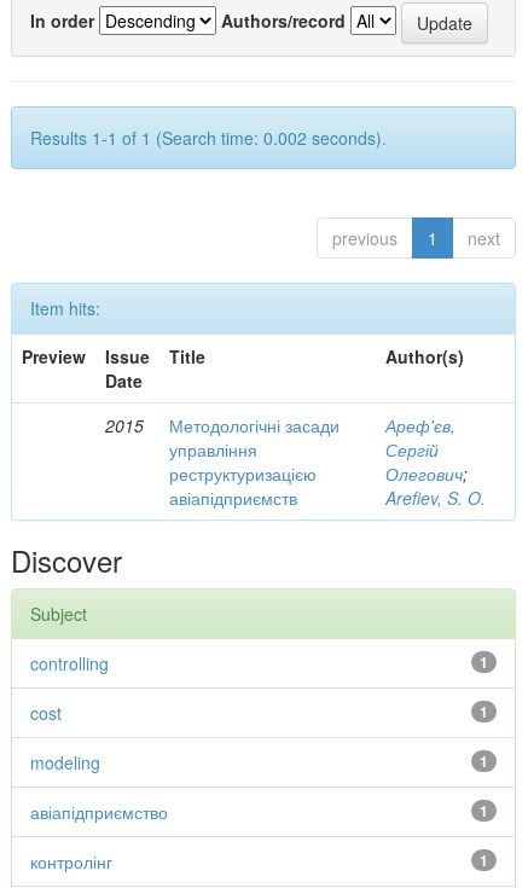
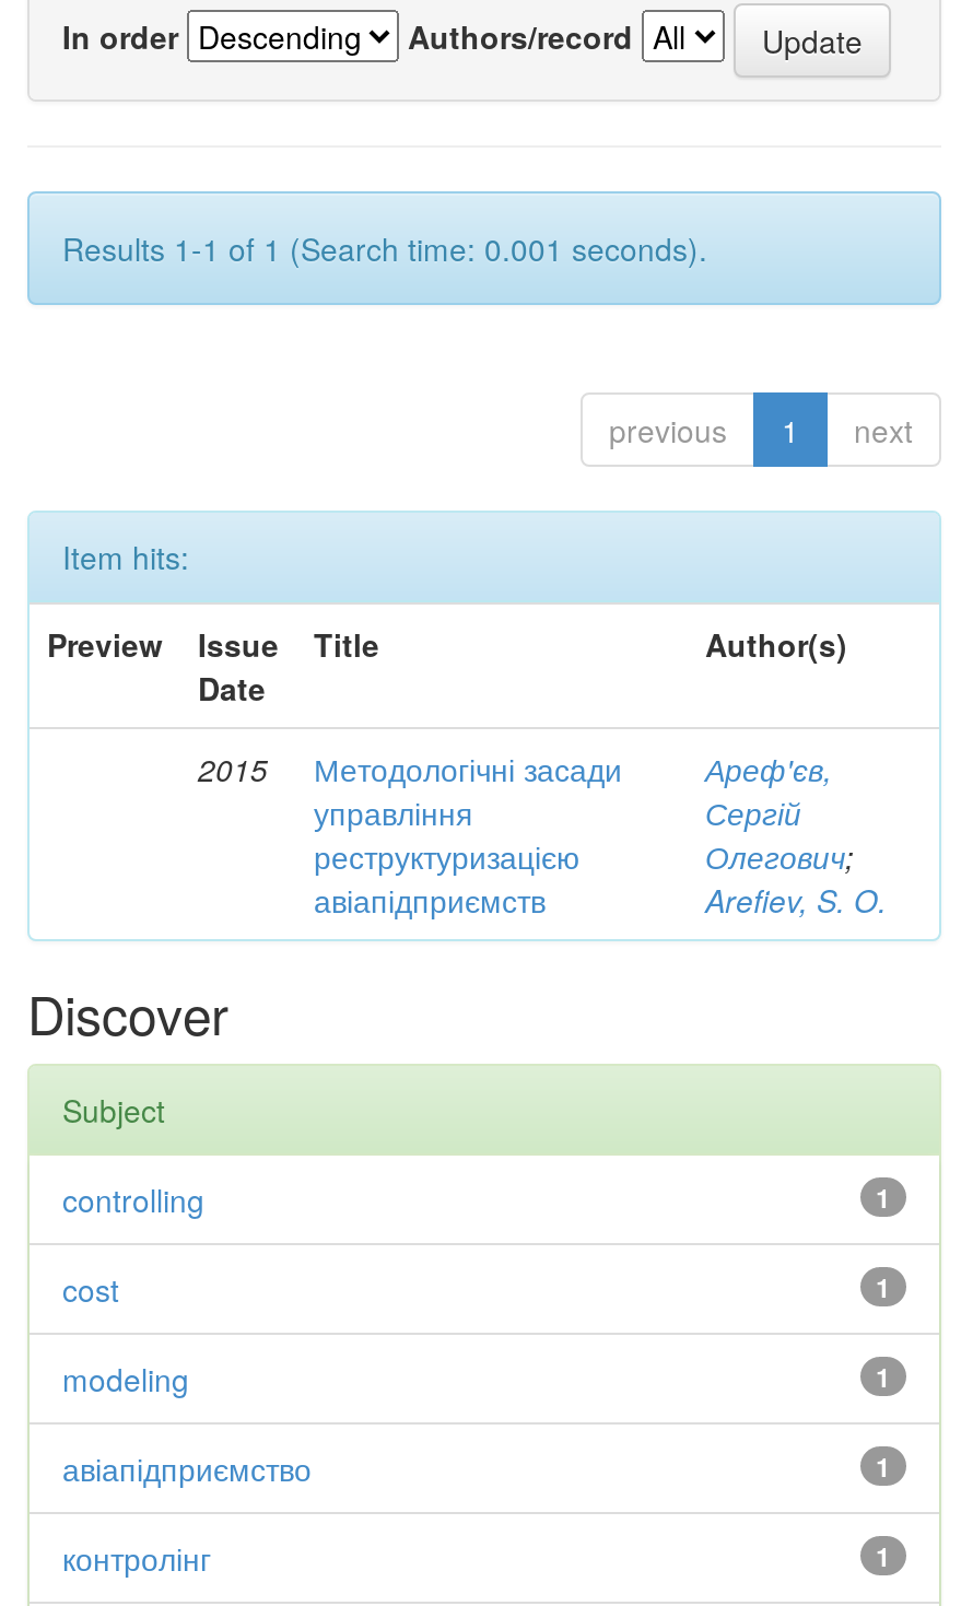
[30,126,387,150] Results 1-1 of 1 (Search time: 0.002 seconds). -> [62,226,707,270] Results 1-1 of 1 (Search time: 0.001 seconds).

